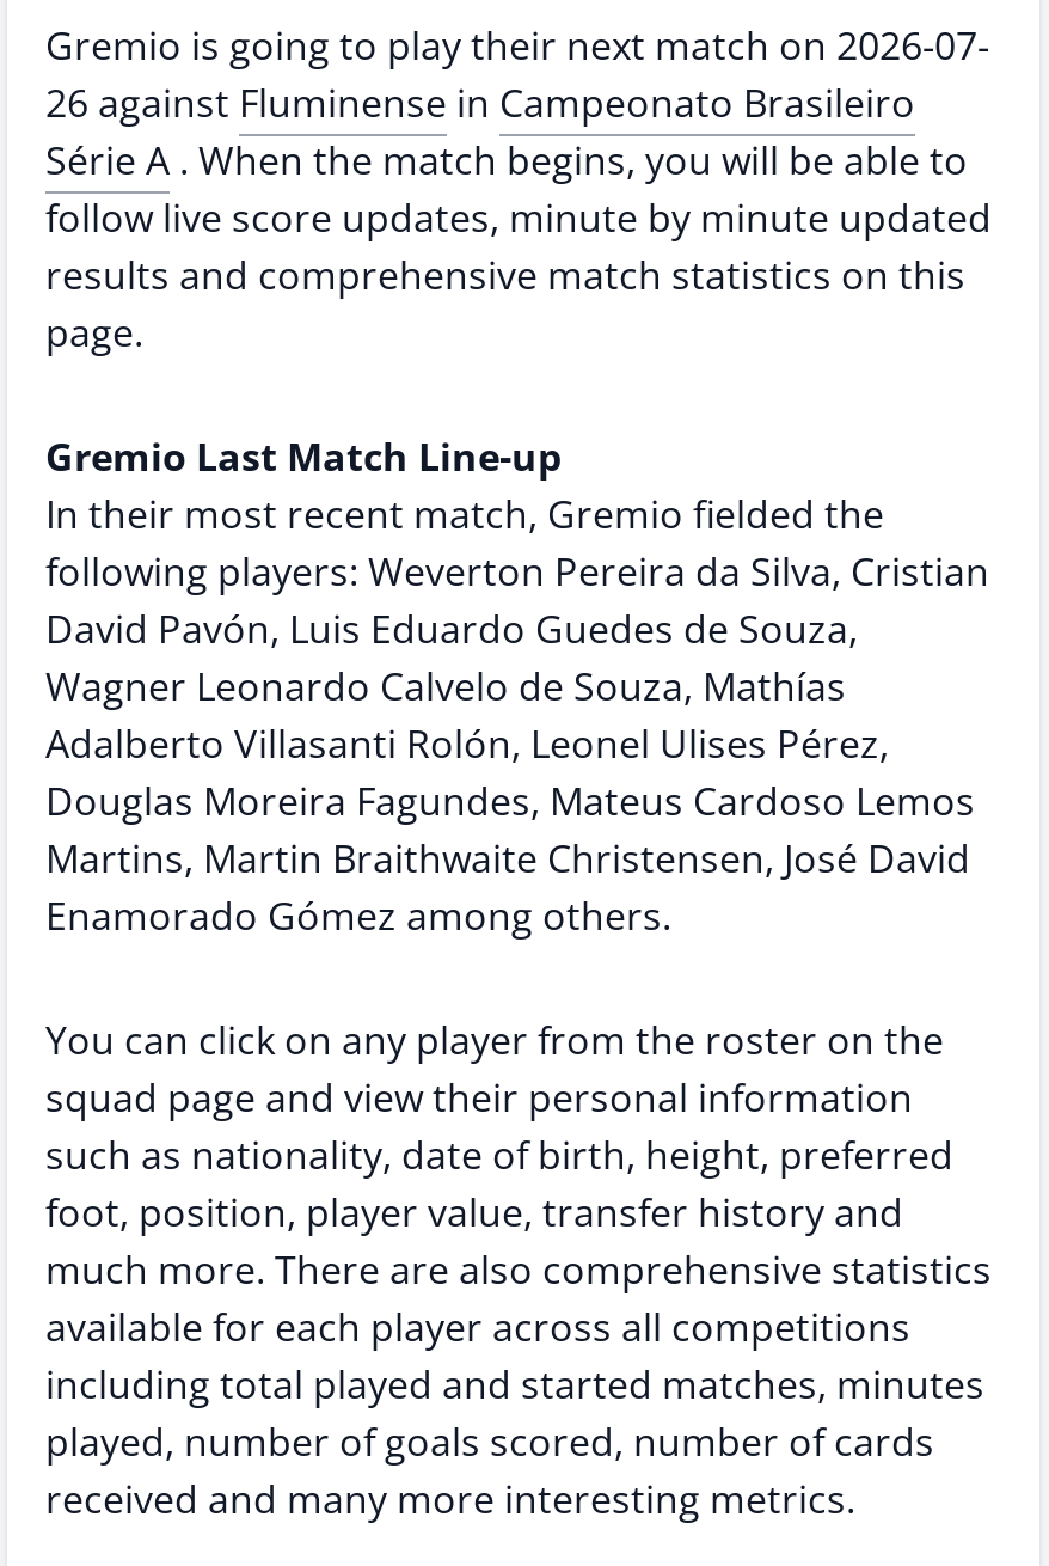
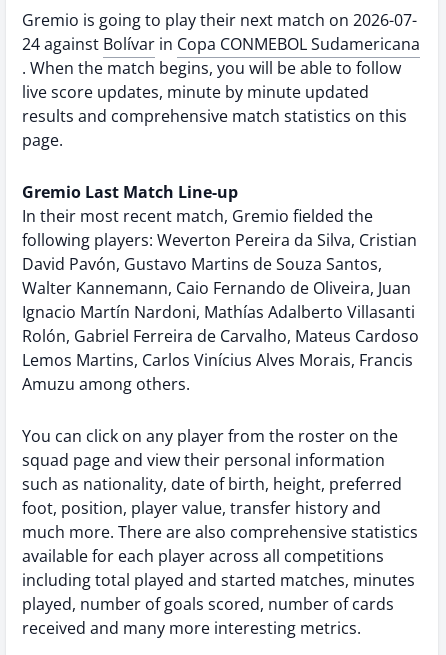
[45,77,992,244] 26 against Fluminense in Campeonato Brasileiro | Série A. When the match begins, you will be able to | follow live score updates, minute by minute updated -> [22,33,420,103] 24 against Bolívar in Copa CONMEBOL Sudamericana | . When the match begins, you will be able to follow | live score updates, minute by minute updated
[45,602,975,942] David Pavón, Luis Eduardo Guedes de Souza, | Wagner Leonardo Calvelo de Souza, Mathías | Adalberto Villasanti Rolón, Leonel Ulises Pérez, | Douglas Moreira Fagundes, Mateus Cardoso Lemos | Martins, Martin Braithwaite Christensen, José David | Enamorado Gómez among others. -> [22,253,419,395] David Pavón, Gustavo Martins de Souza Santos, | Walter Kannemann, Caio Fernando de Oliveira, Juan | Ignacio Martín Nardoni, Mathías Adalberto Villasanti | Rolón, Gabriel Ferreira de Carvalho, Mateus Cardoso | Lemos Martins, Carlos Vinícius Alves Morais, Francis | Amuzu among others.

